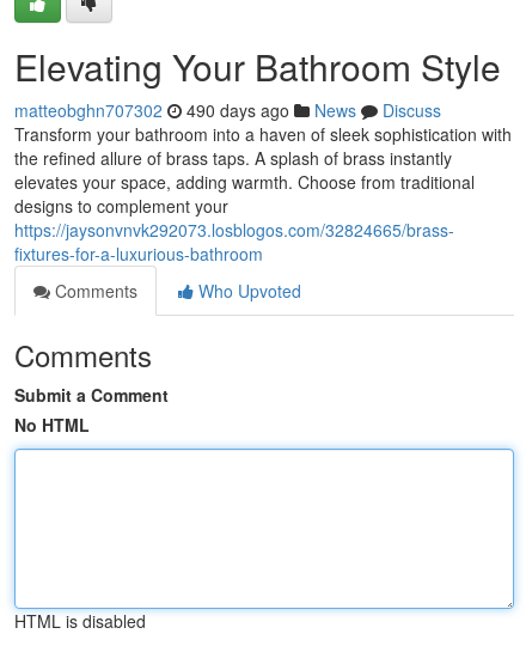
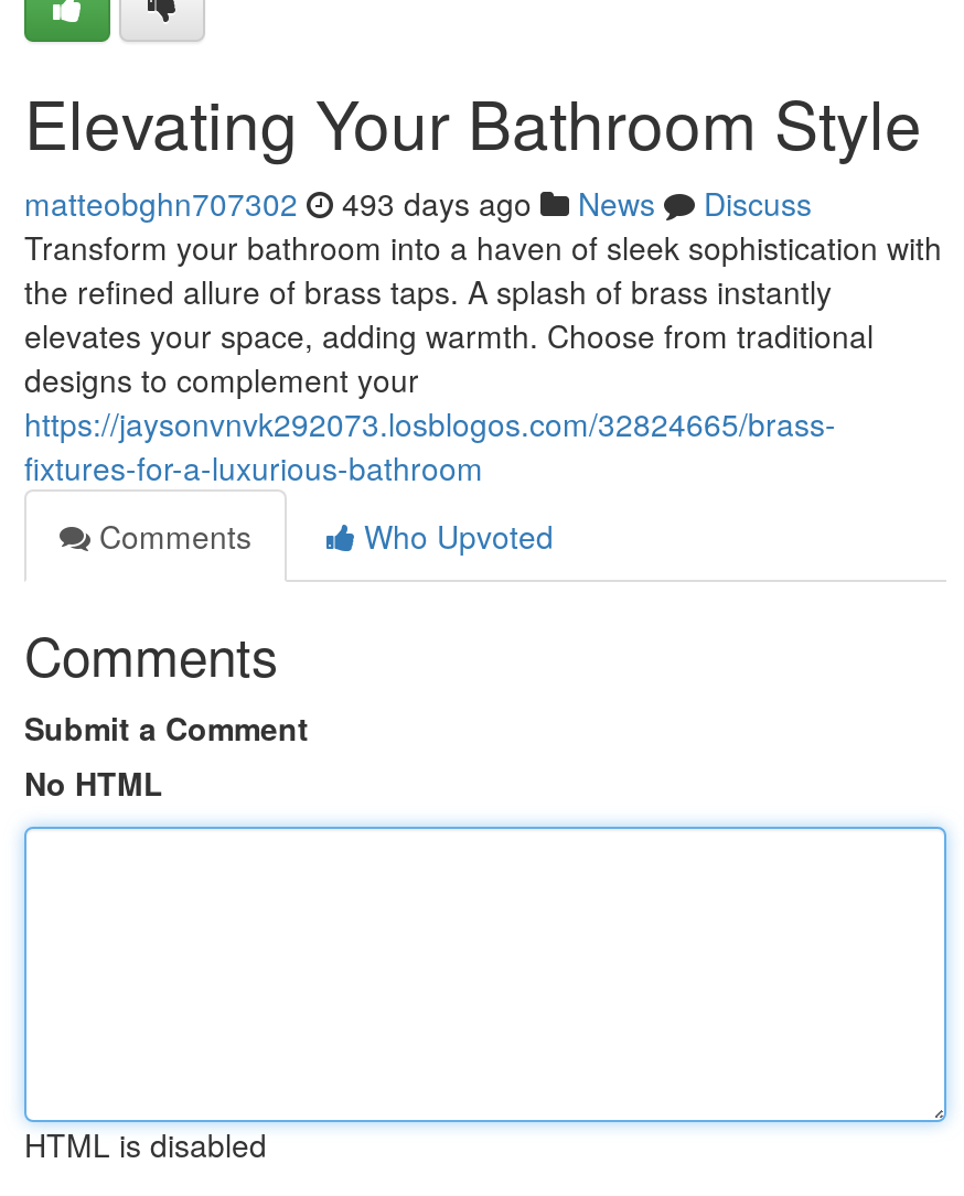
[14,98,441,122] matteobghn707302 490 days ago News Discuss -> [24,181,812,225] matteobghn707302 493 days ago News Discuss

